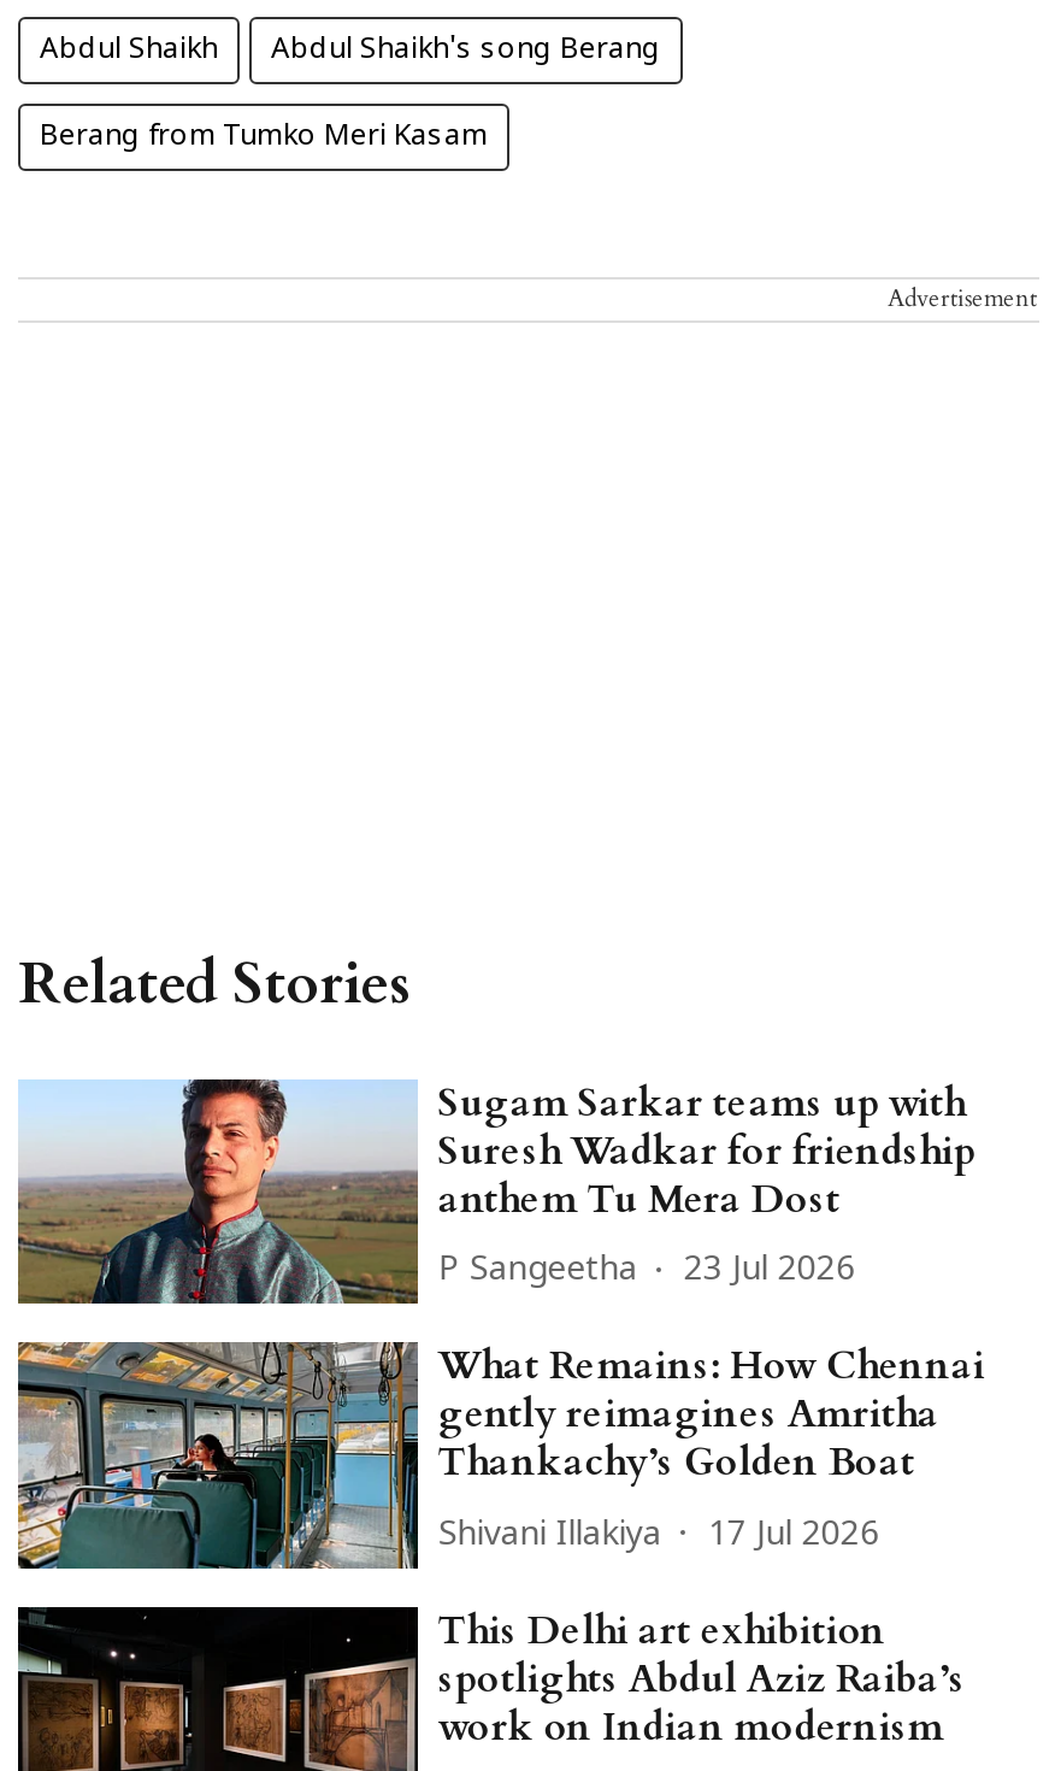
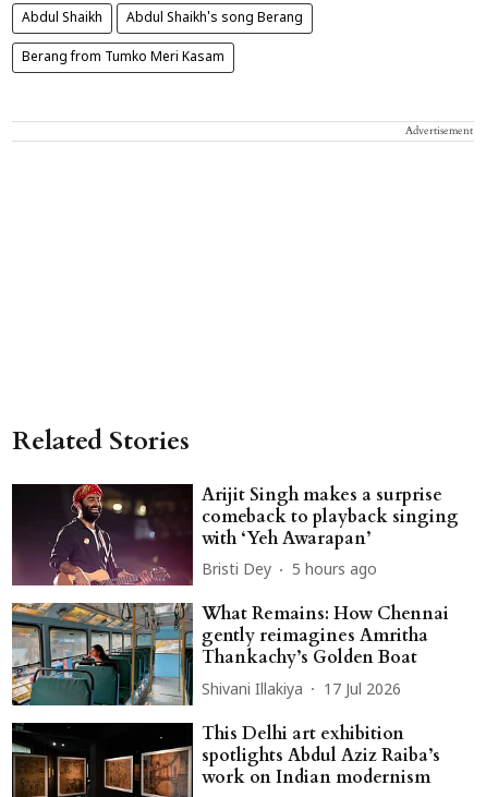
[18,1077,975,1306] [image] | Sugam Sarkar teams up with | Suresh Wadkar for friendship | anthem Tu Mera Dost -> [11,483,459,587] [image] | Arijit Singh makes a surprise | comeback to playback singing | with ‘Yeh Awarapan’
[438,1252,855,1292] P Sangeetha | 23 Jul 2026 -> [202,562,377,580] Bristi Dey | 5 hours ago

